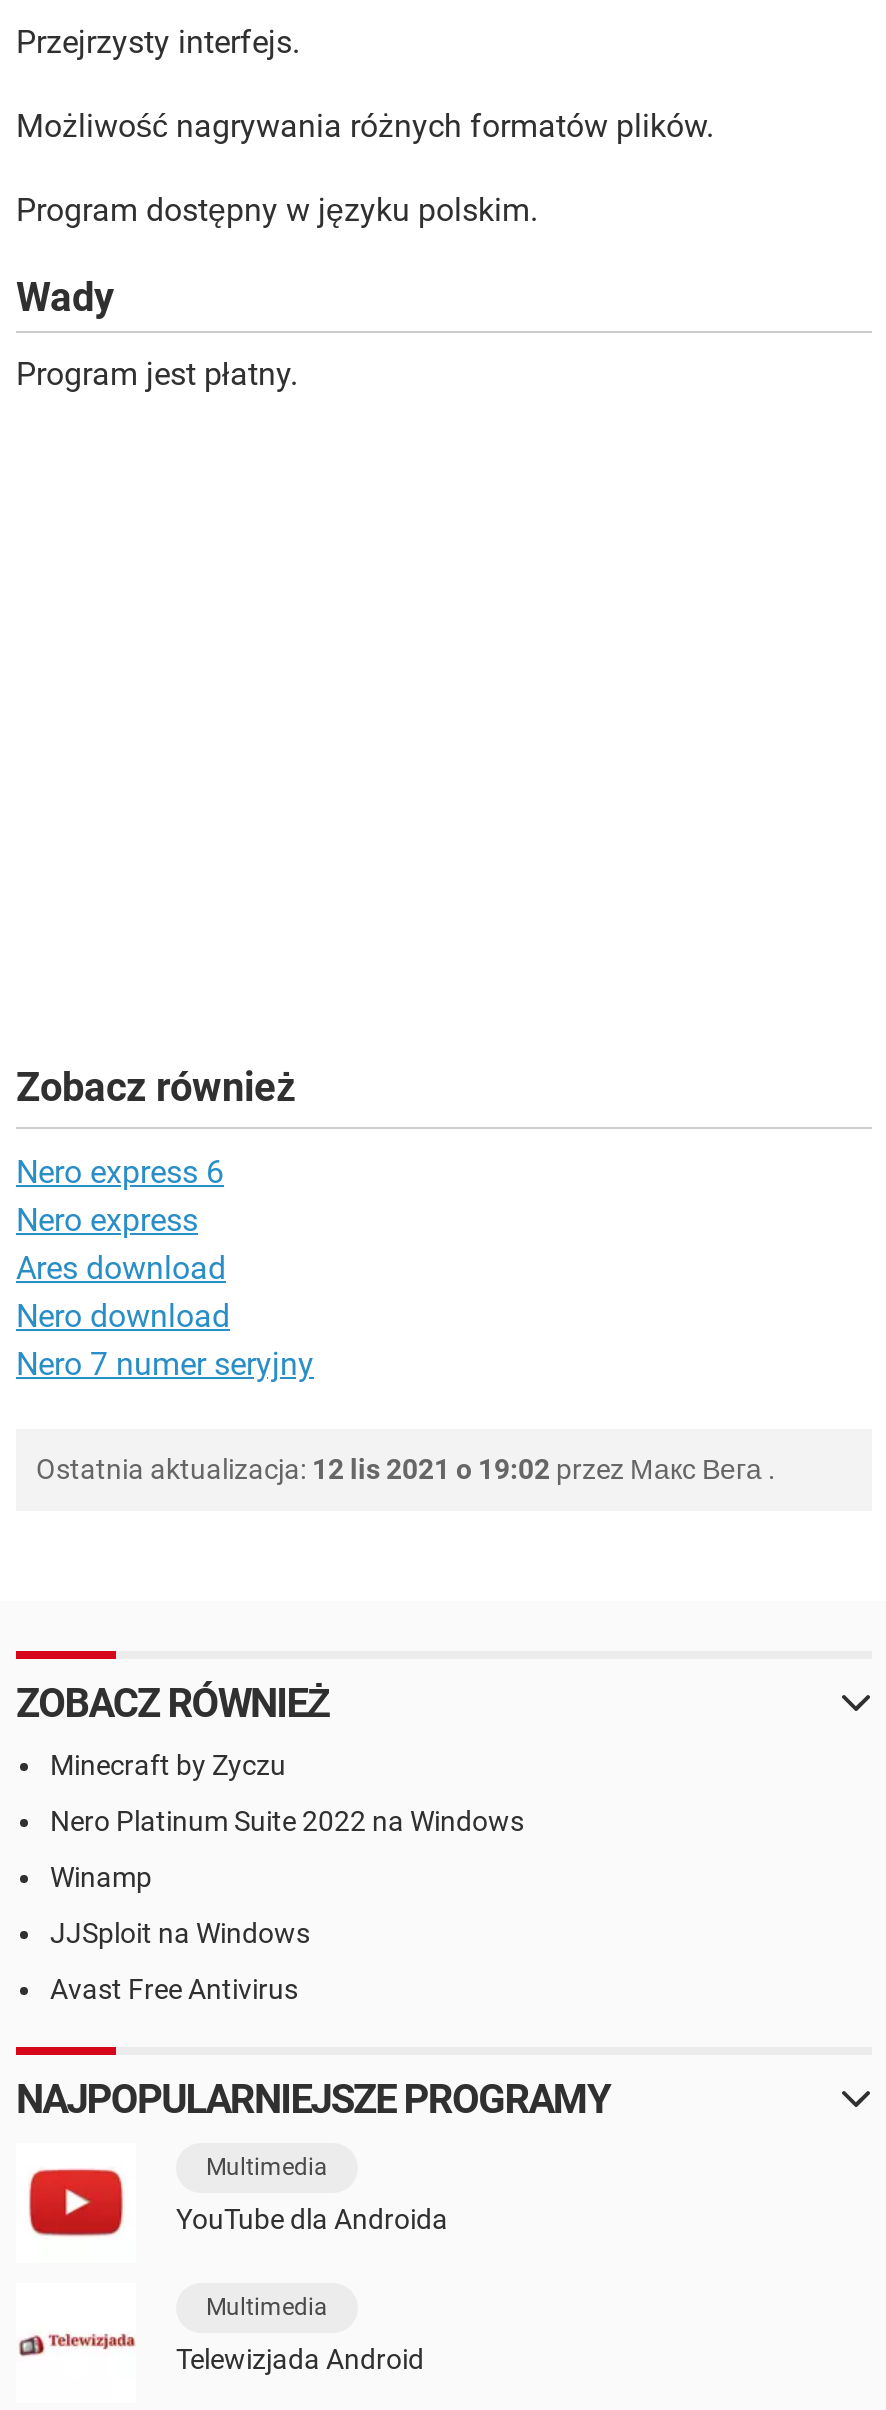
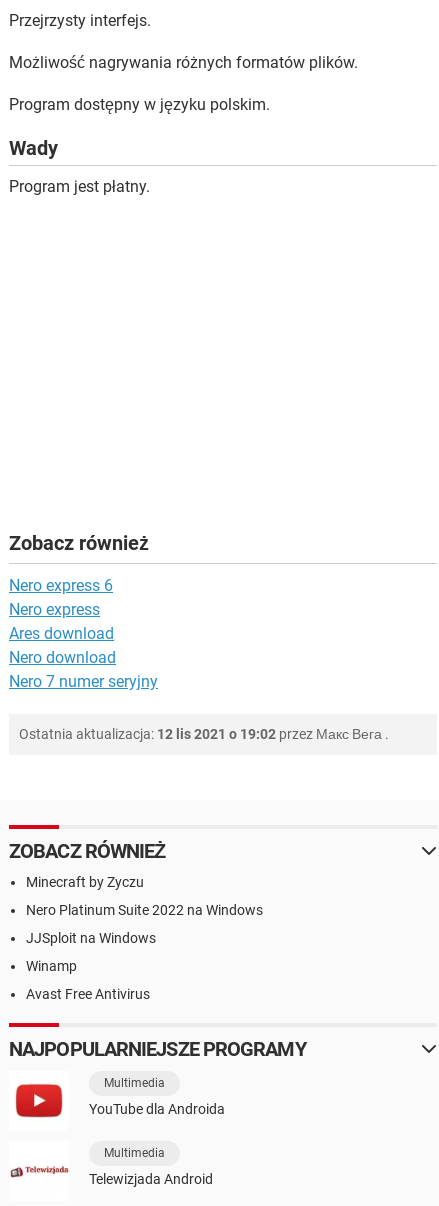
moved [50,1861,152,1893] -> [26,958,77,974]: Winamp
moved [50,1917,310,1949] -> [26,930,156,946]: JJSploit na Windows

